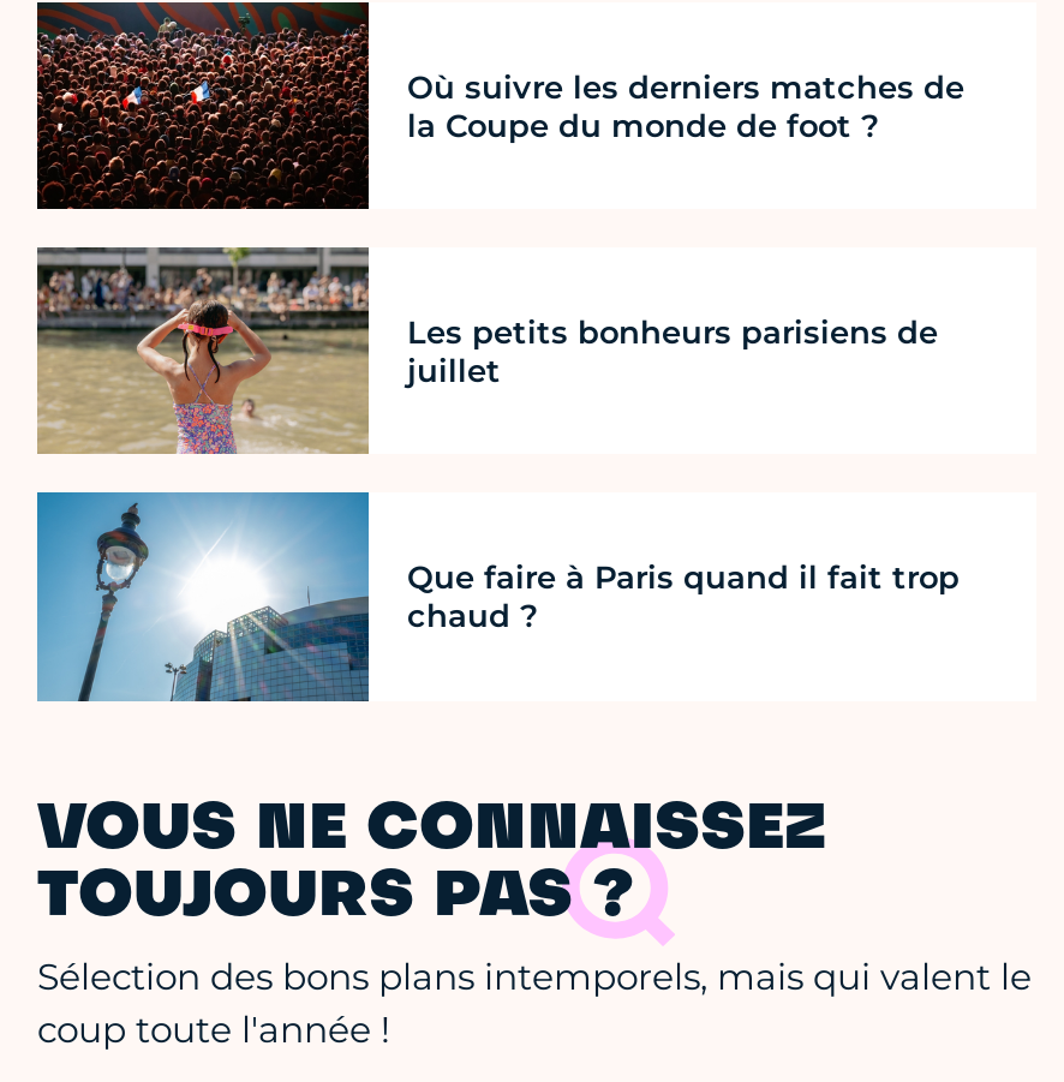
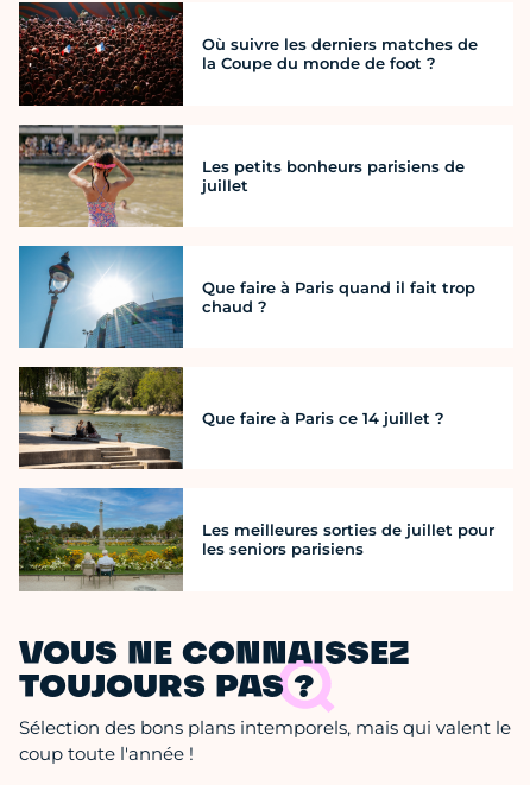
none -> [18,366,444,470] [image] | Que faire à Paris ce 14 juillet ?
none -> [18,488,494,591] [image] | Les meilleures sorties de juillet pour | les seniors parisiens

